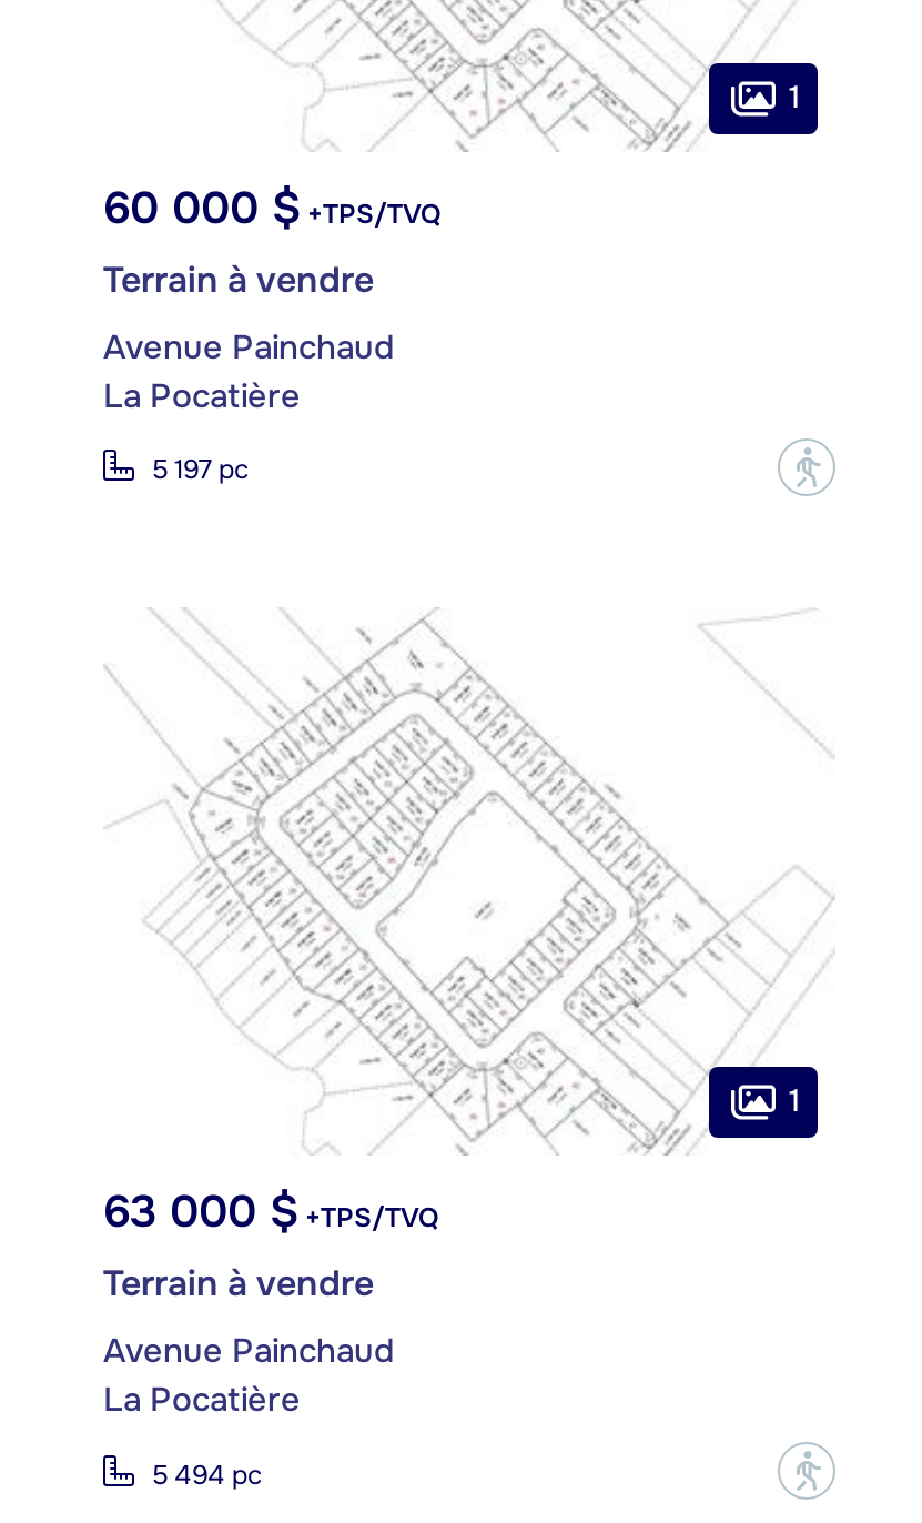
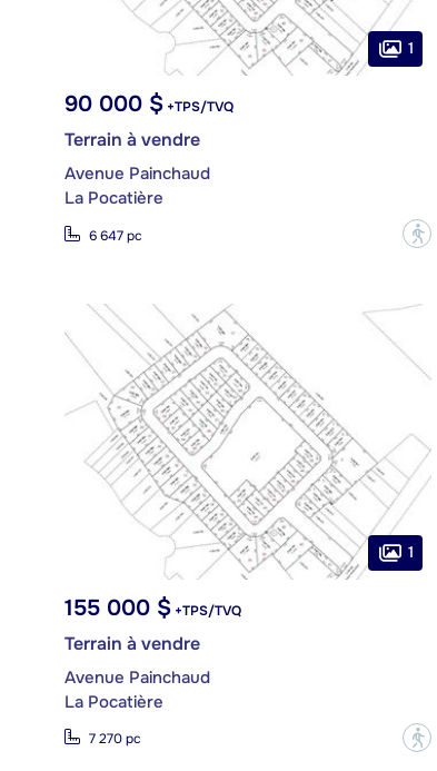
moved [716,60,811,138] -> [373,534,418,572]: [image]
[103,181,440,236] 60 000 $+TPS/TVQ -> [64,91,234,118] 90 000 $+TPS/TVQ
[152,453,250,488] 5 197 pc -> [89,227,142,245] 6 647 pc
moved [716,1063,811,1141] -> [373,30,418,68]: [image]
[103,1185,438,1241] 63 000 $+TPS/TVQ -> [64,594,241,622] 155 000 $+TPS/TVQ
[152,1457,263,1493] 5 494 pc -> [89,730,141,748] 7 270 pc

